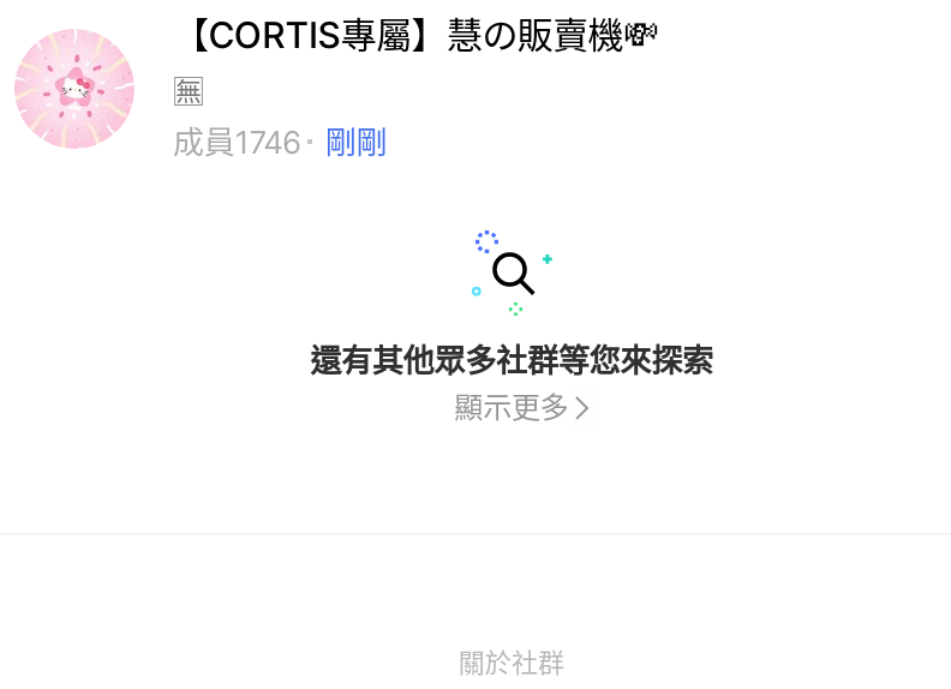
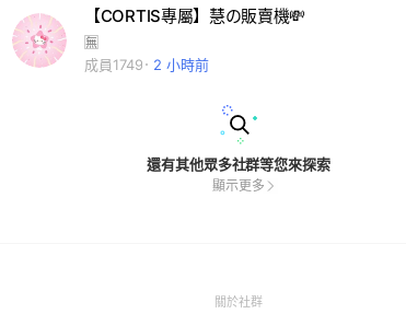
[173,122,387,161] 成員1746 | 剛剛 -> [84,56,209,73] 成員1749 | 2 小時前

